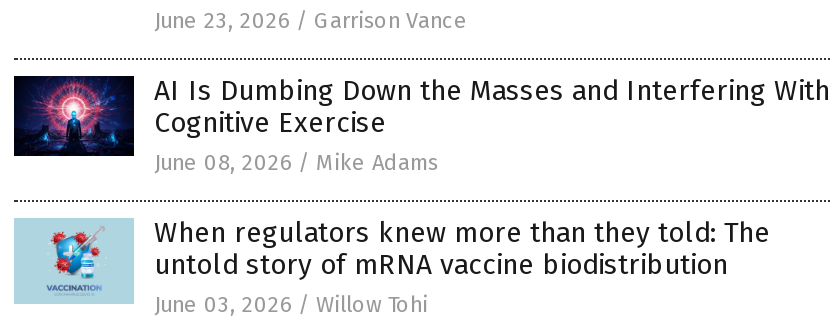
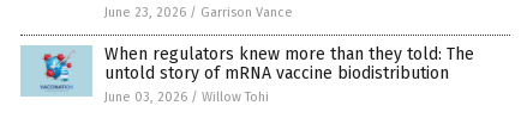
[12,74,830,176] [image] | AI Is Dumbing Down the Masses and Interfering With | Cognitive Exercise | June 08, 2026 / Mike Adams -> none

